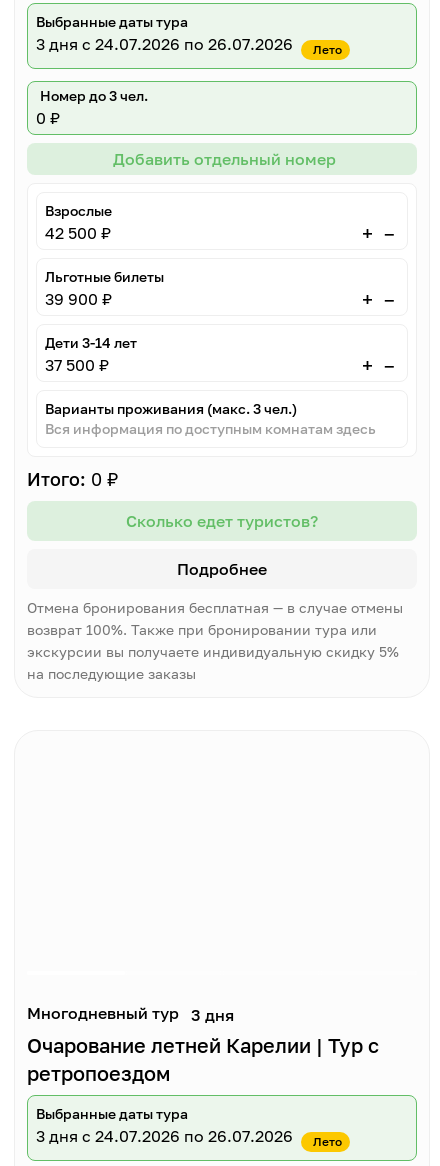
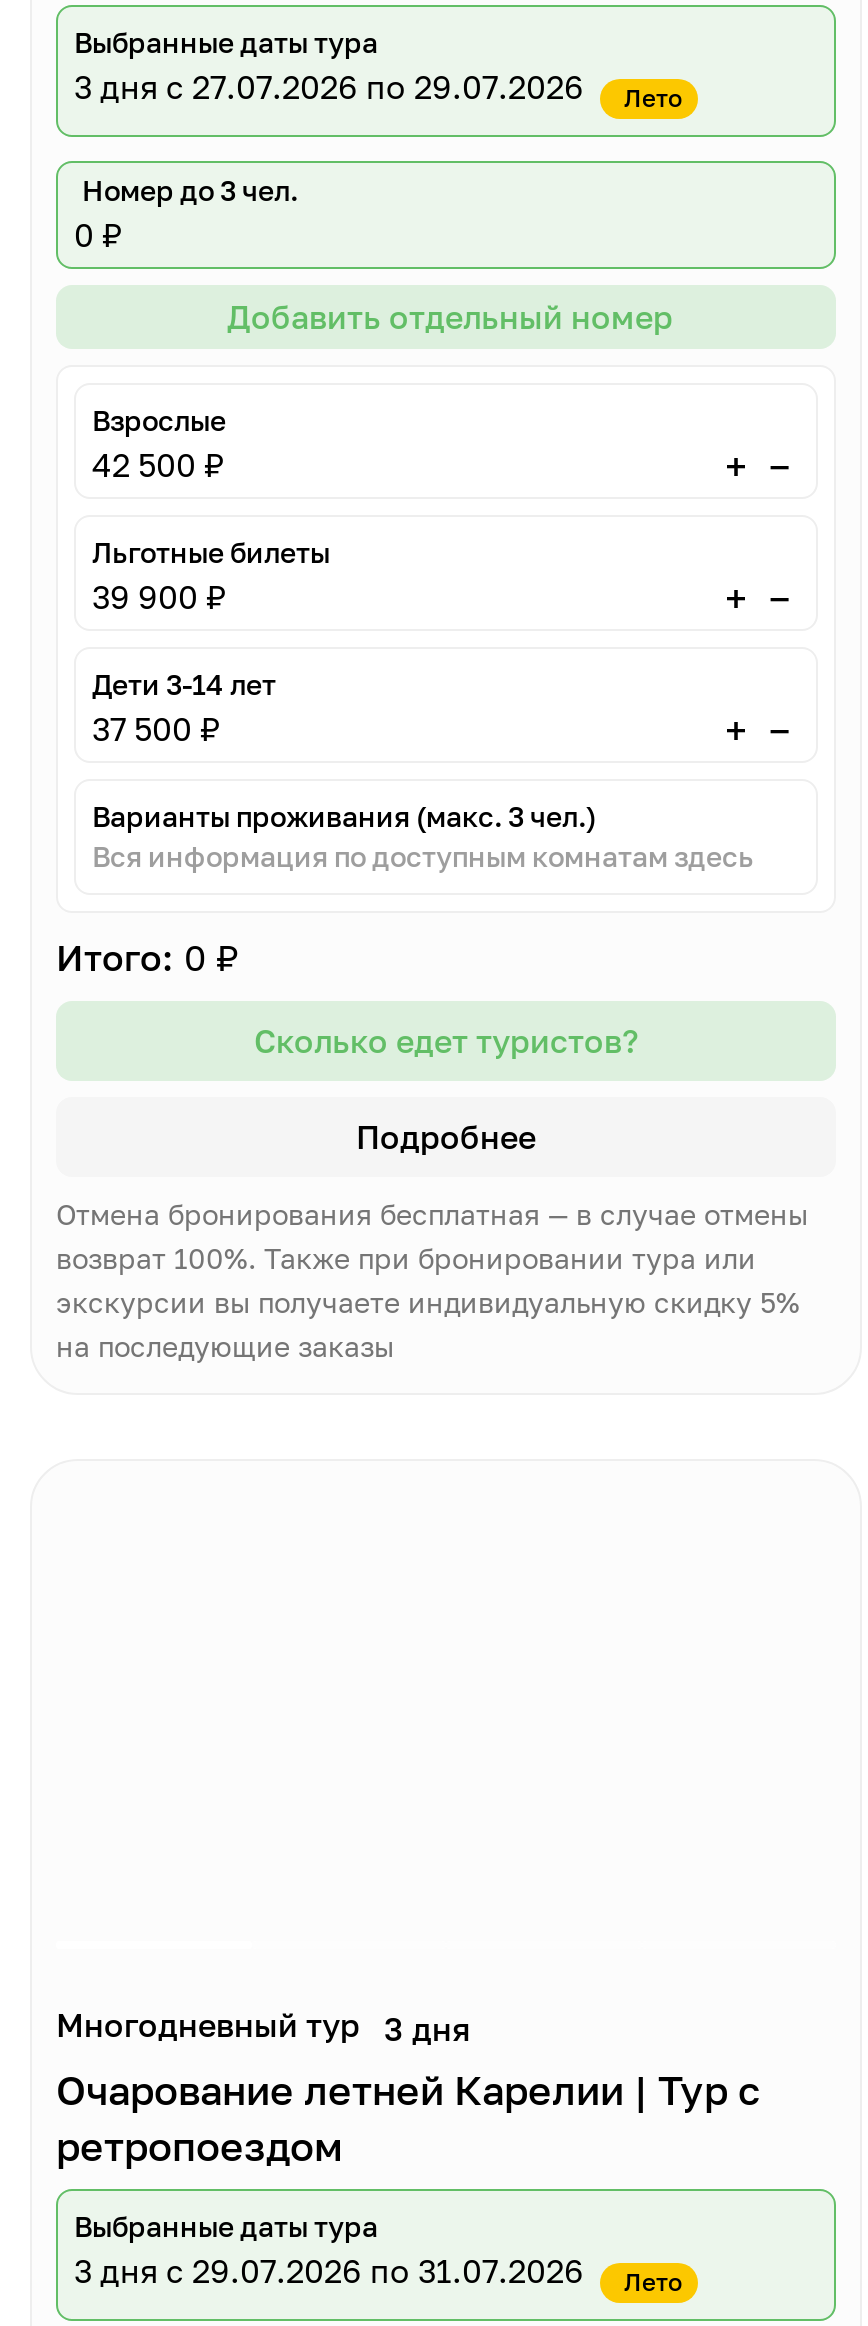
[36,34,342,57] 3 дня с 24.07.2026 по 26.07.2026 Лето -> [74,67,682,113] 3 дня с 27.07.2026 по 29.07.2026 Лето
[36,1126,342,1149] 3 дня с 24.07.2026 по 26.07.2026 Лето -> [74,2251,682,2297] 3 дня с 29.07.2026 по 31.07.2026 Лето

